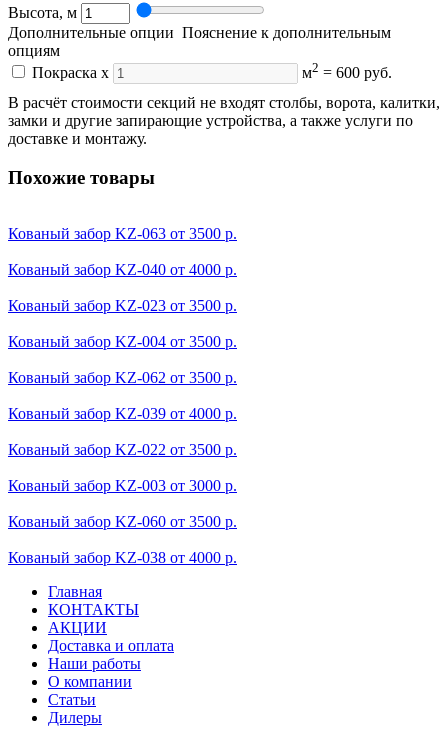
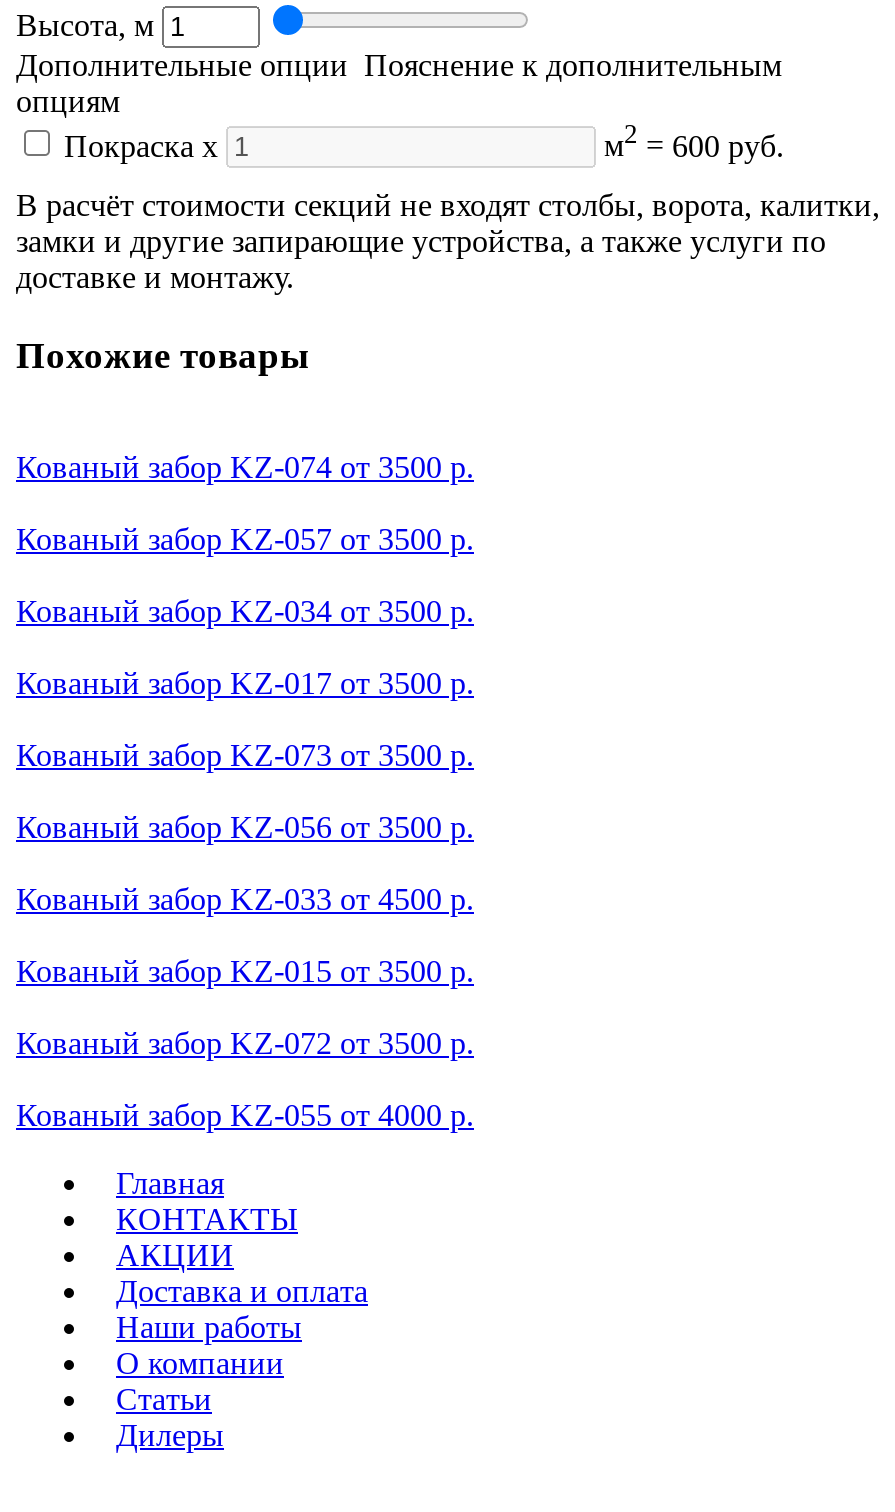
[8,225,237,242] Кованый забор KZ-063 от 3500 р. -> [16,451,474,485] Кованый забор KZ-074 от 3500 р.
[8,261,237,278] Кованый забор KZ-040 от 4000 р. -> [16,523,474,557] Кованый забор KZ-057 от 3500 р.
[8,297,237,314] Кованый забор KZ-023 от 3500 р. -> [16,595,474,629] Кованый забор KZ-034 от 3500 р.
[8,333,237,350] Кованый забор KZ-004 от 3500 р. -> [16,667,474,701] Кованый забор KZ-017 от 3500 р.
[8,369,237,386] Кованый забор KZ-062 от 3500 р. -> [16,739,474,773] Кованый забор KZ-073 от 3500 р.
[8,405,237,422] Кованый забор KZ-039 от 4000 р. -> [16,811,474,845] Кованый забор KZ-056 от 3500 р.
[8,441,237,458] Кованый забор KZ-022 от 3500 р. -> [16,883,474,917] Кованый забор KZ-033 от 4500 р.
[8,477,237,494] Кованый забор KZ-003 от 3000 р. -> [16,955,474,989] Кованый забор KZ-015 от 3500 р.
[8,513,237,530] Кованый забор KZ-060 от 3500 р. -> [16,1027,474,1061] Кованый забор KZ-072 от 3500 р.
[8,549,237,566] Кованый забор KZ-038 от 4000 р. -> [16,1099,474,1133] Кованый забор KZ-055 от 4000 р.

